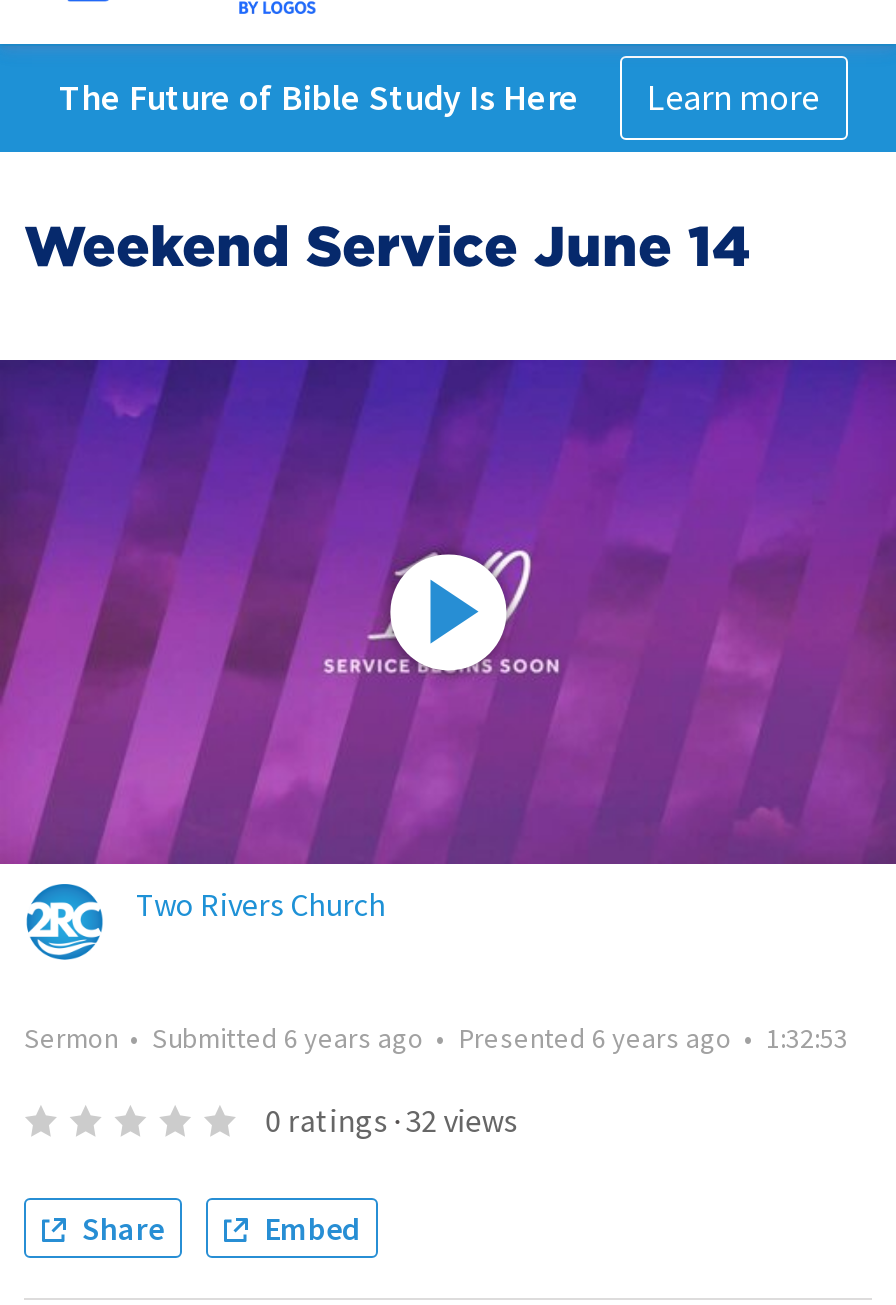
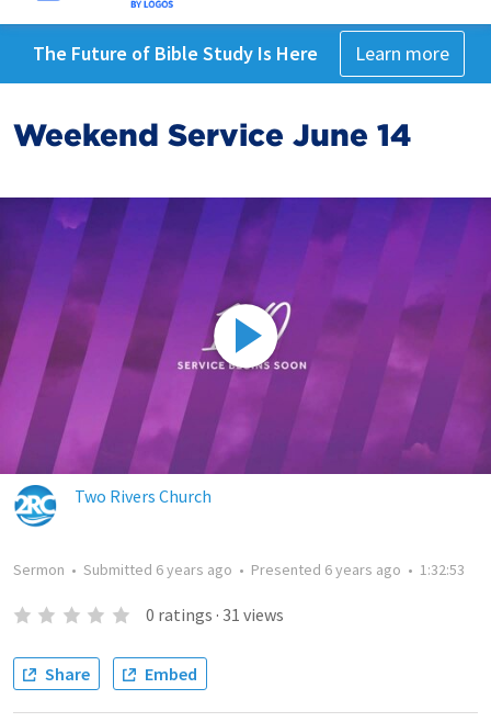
[265,1100,517,1140] 0 ratings · 32 views -> [145,603,284,625] 0 ratings · 31 views

